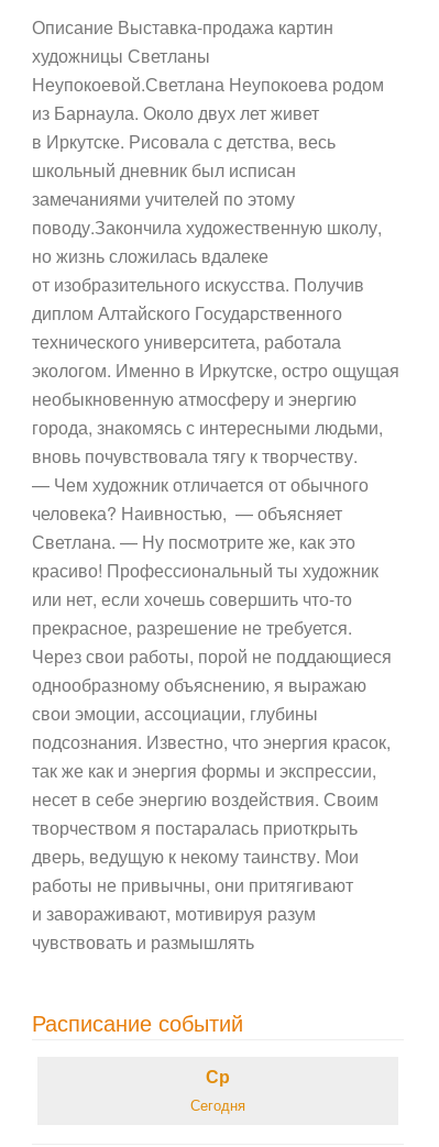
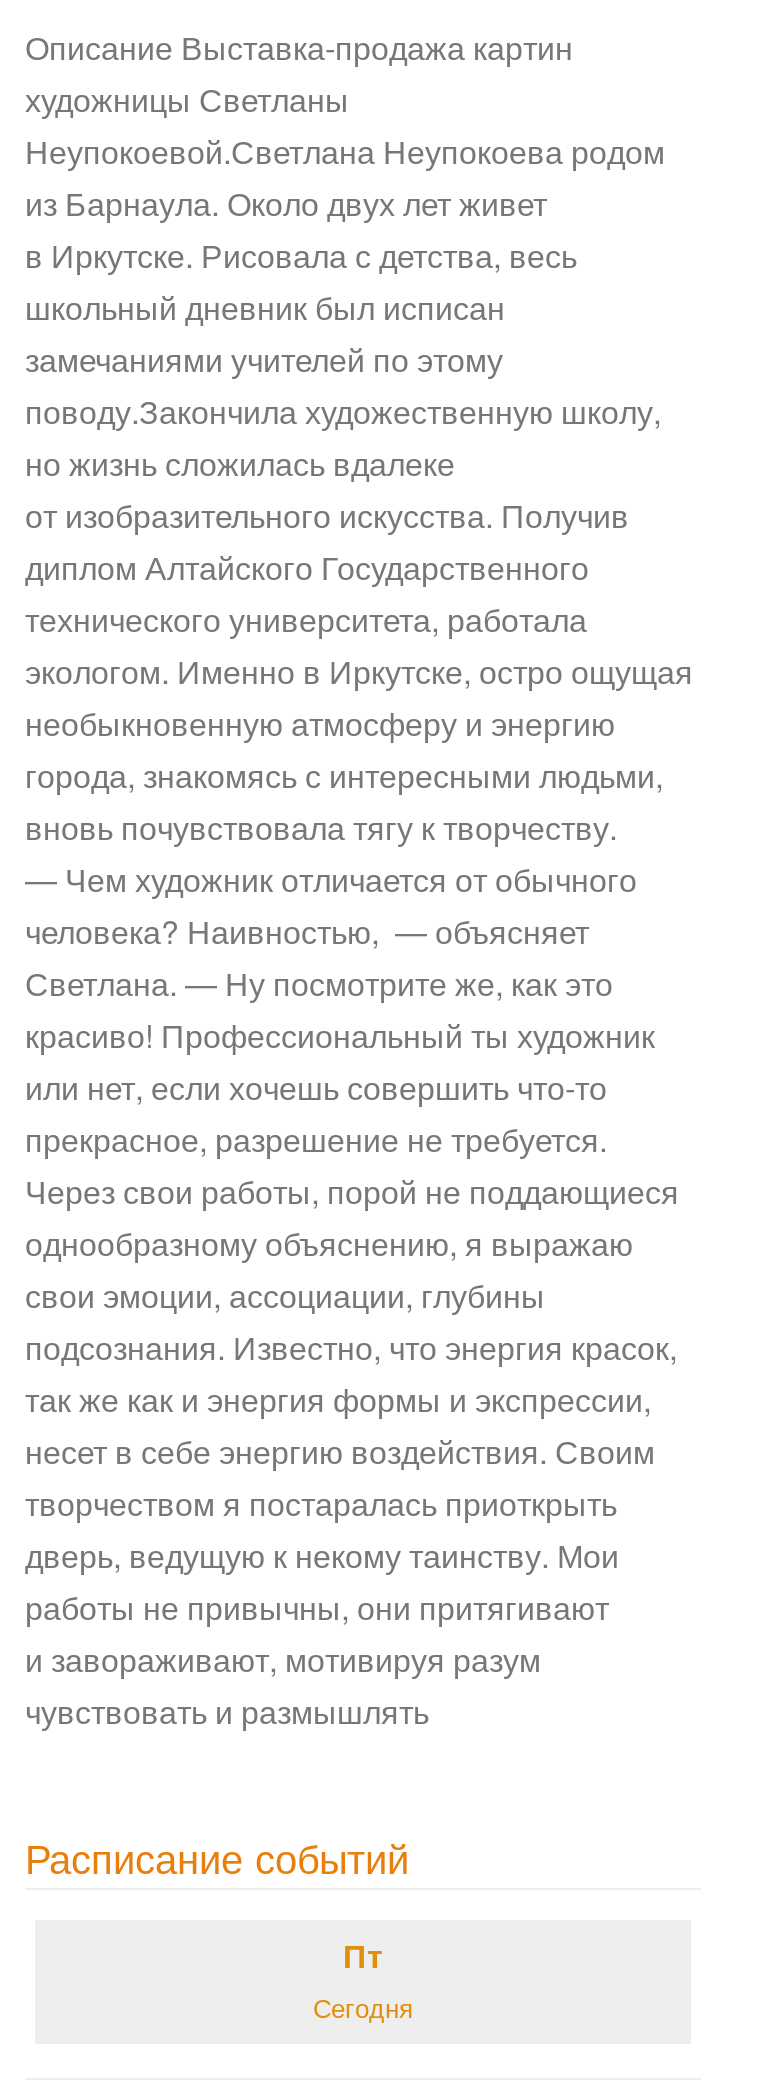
[206,1064,230,1089] Ср -> [343,1932,383,1978] Пт

